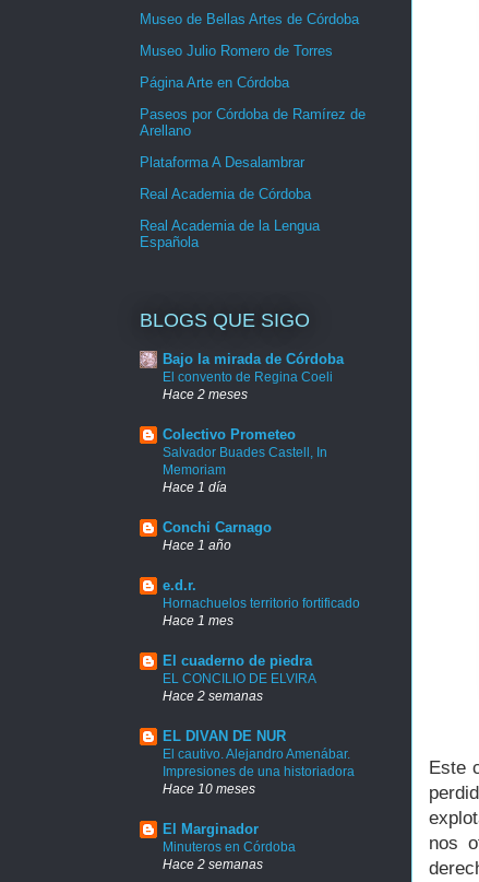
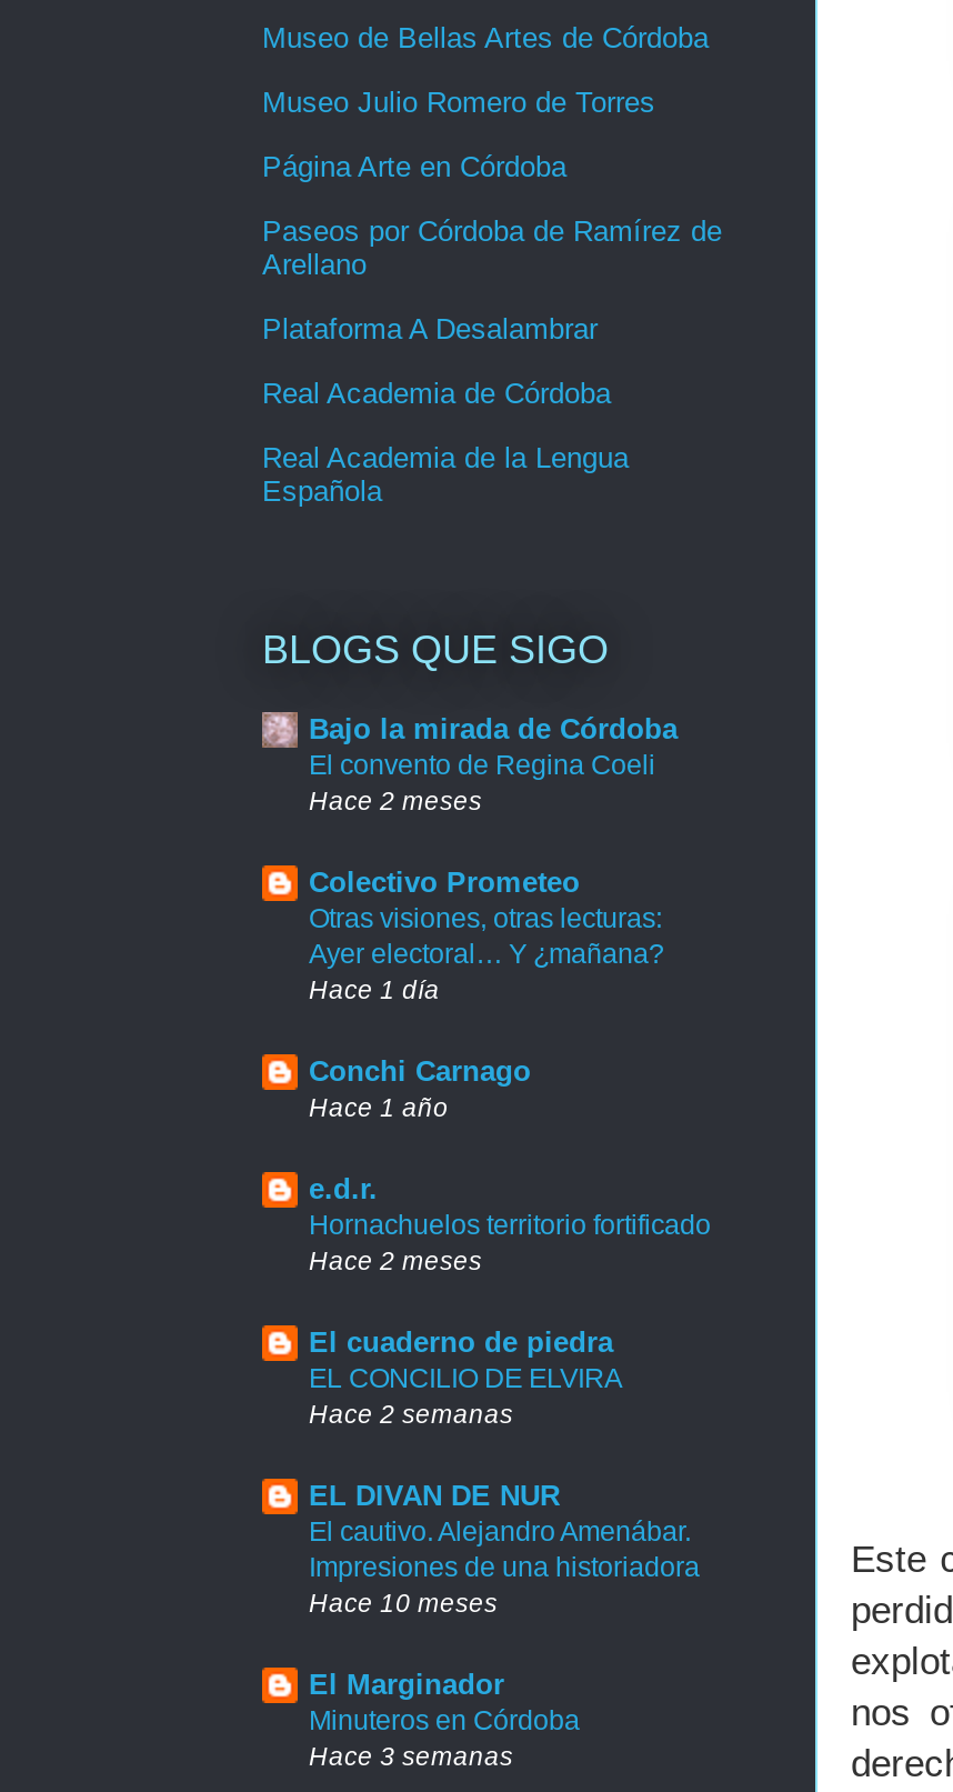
[163,445,327,478] Salvador Buades Castell, In | Memoriam -> [309,904,664,971] Otras visiones, otras lecturas: | Ayer electoral… Y ¿mañana?
[163,614,233,628] Hace 1 mes -> [309,1246,482,1275] Hace 2 meses
[163,857,263,872] Hace 2 semanas -> [309,1742,513,1771] Hace 3 semanas

